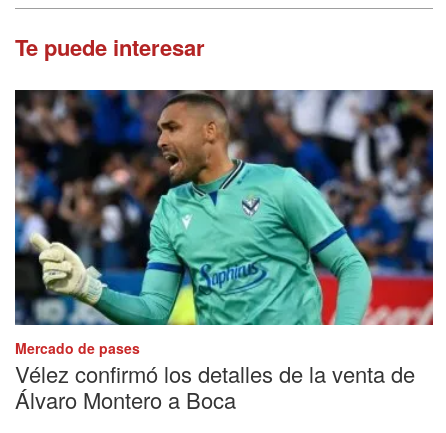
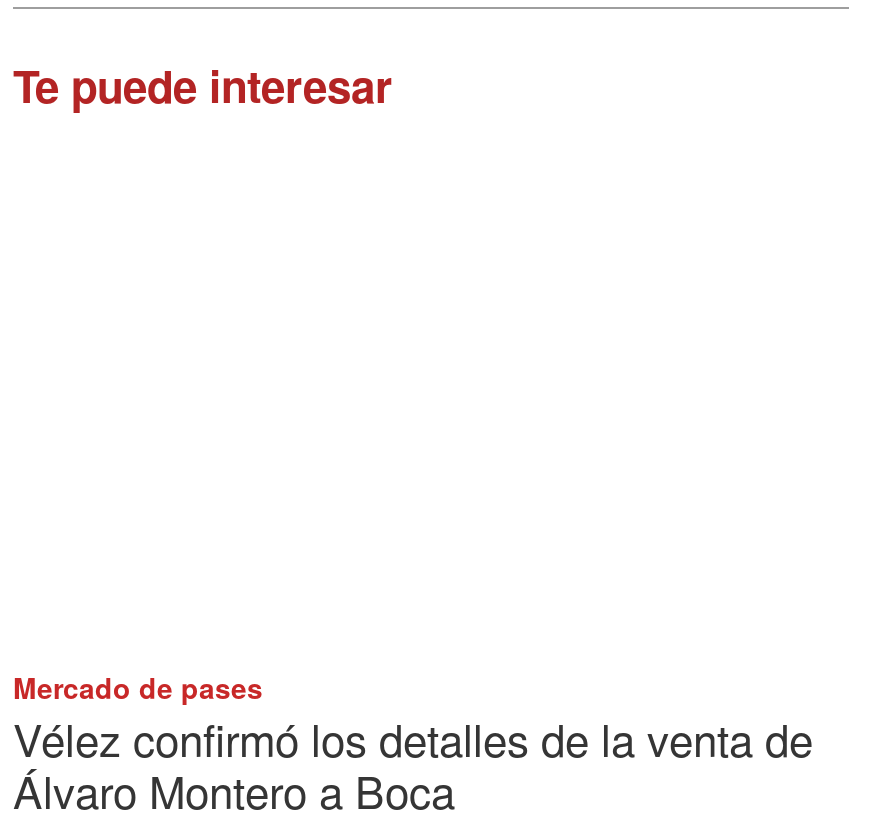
[14,89,434,326] [image] -> none

